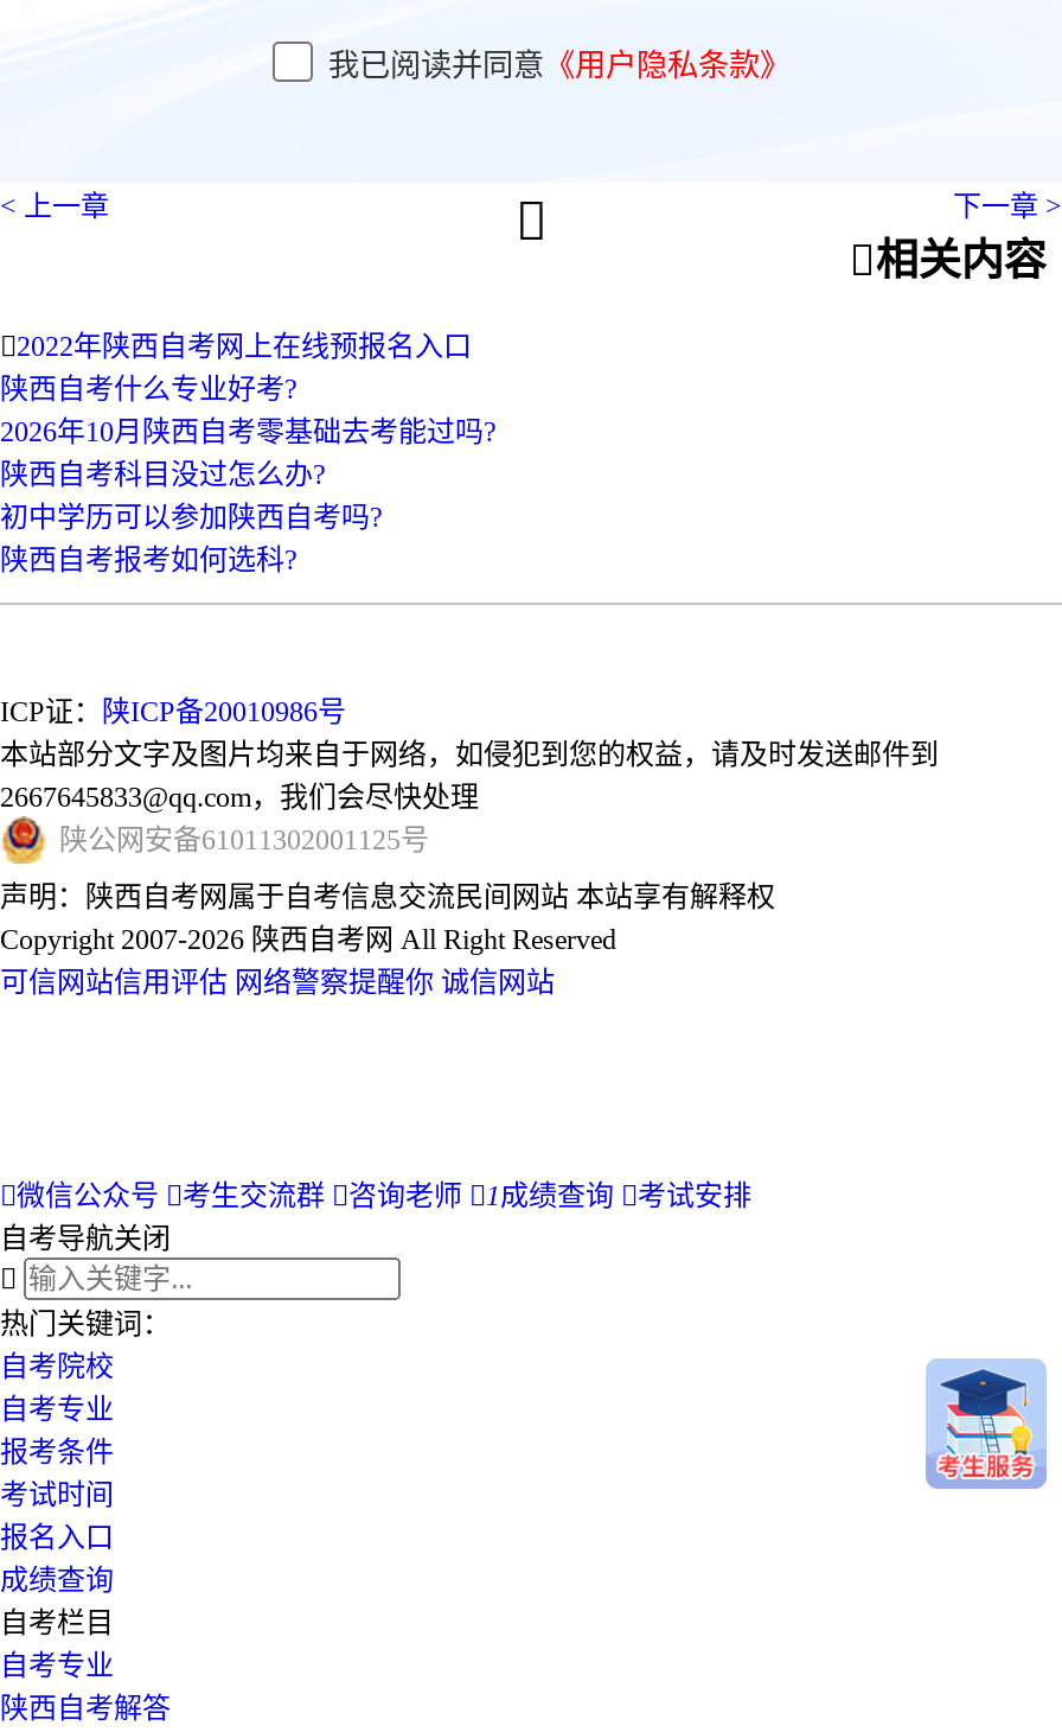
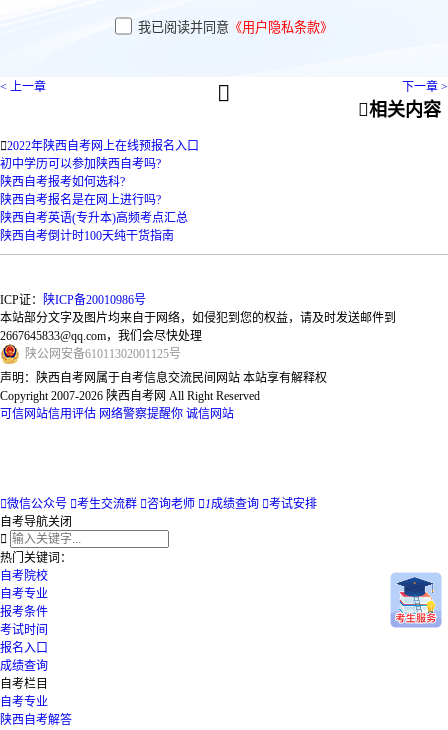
[0,373,495,492] 陕西自考什么专业好考? | 2026年10月陕西自考零基础去考能过吗? | 陕西自考科目没过怎么办? -> none
moved [0,501,382,577] -> [0,157,161,189]: 初中学历可以参加陕西自考吗? | 陕西自考报考如何选科?
none -> [0,193,188,243] 陕西自考报名是在网上进行吗? | 陕西自考英语(专升本)高频考点汇总 | 陕西自考倒计时100天纯干货指南

